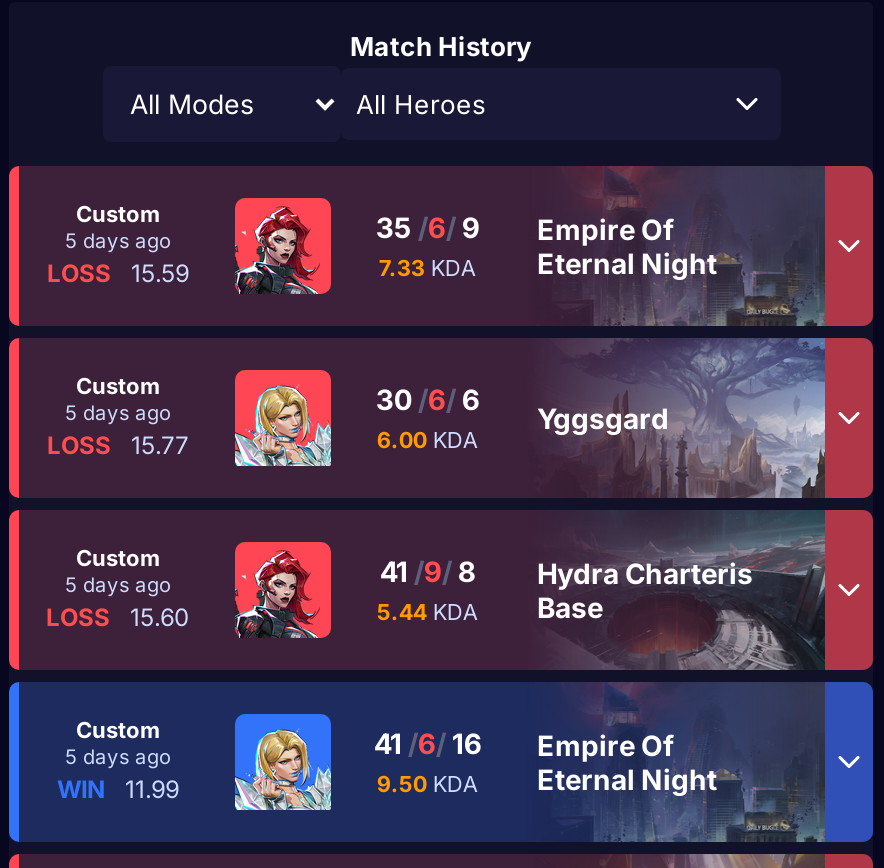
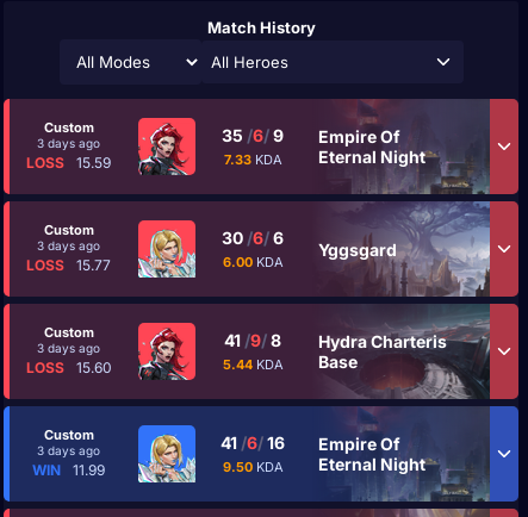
[65,228,171,252] 5 days ago -> [37,136,100,150] 3 days ago
[65,400,171,424] 5 days ago -> [37,238,100,253] 3 days ago
[65,572,171,596] 5 days ago -> [37,341,100,355] 3 days ago
[65,744,171,768] 5 days ago -> [37,443,100,457] 3 days ago

